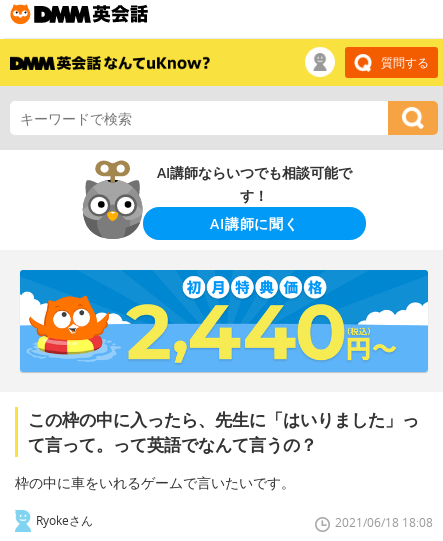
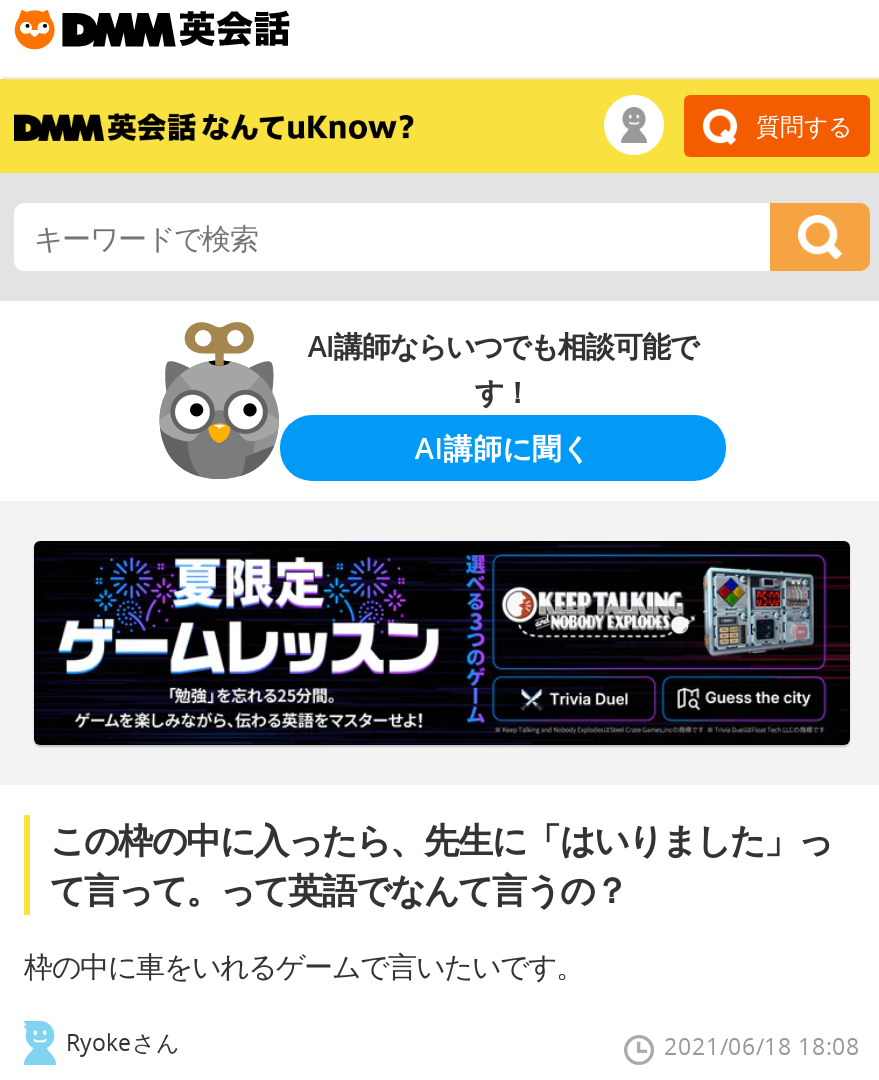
[19,269,429,373] [image] -> [32,539,852,747] [image]

